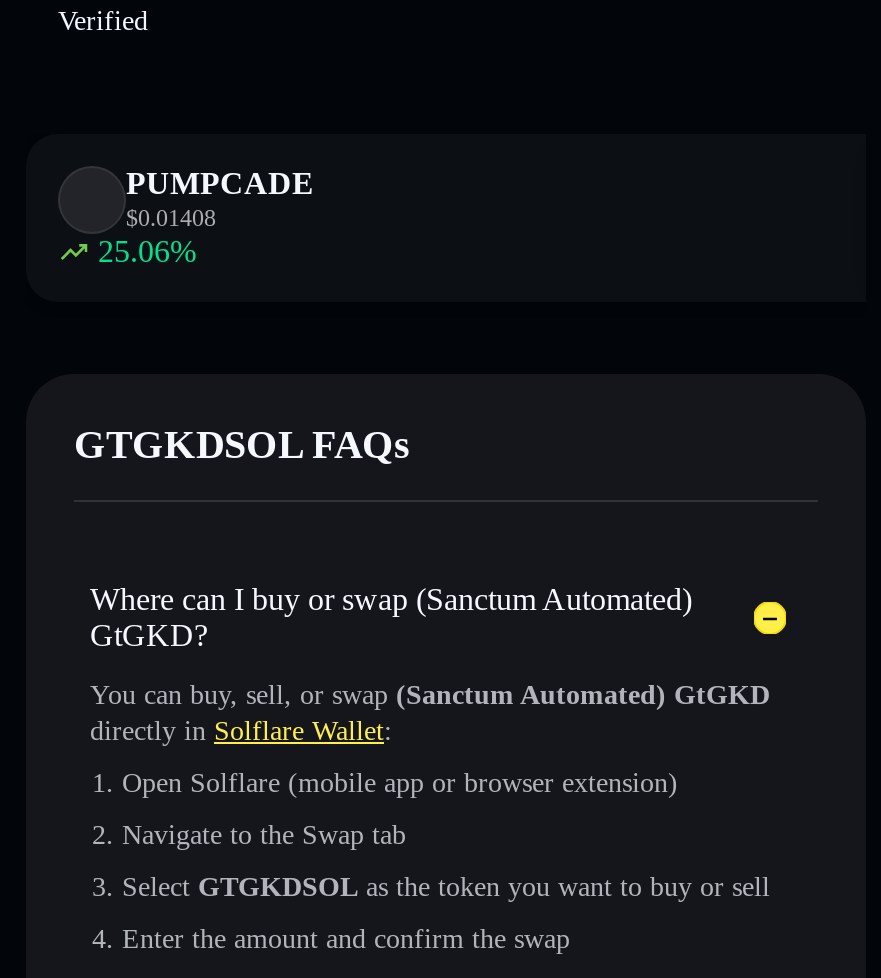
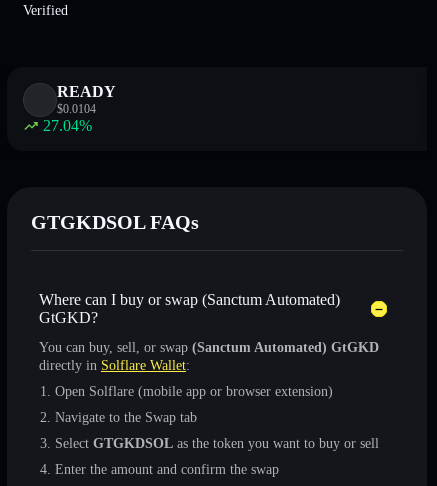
[98,166,314,268] PUMPCADE | $0.01408 | 25.06% -> [43,83,116,134] READY | $0.0104 | 27.04%

